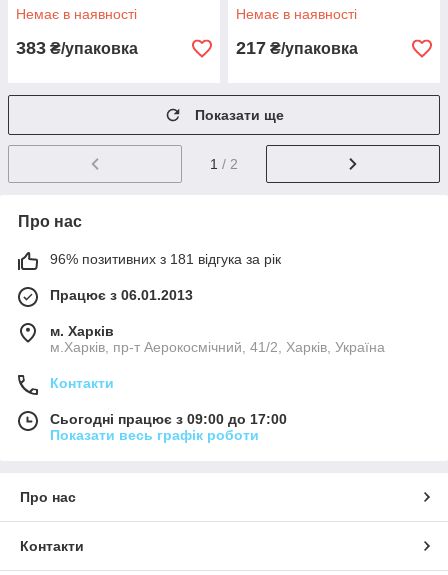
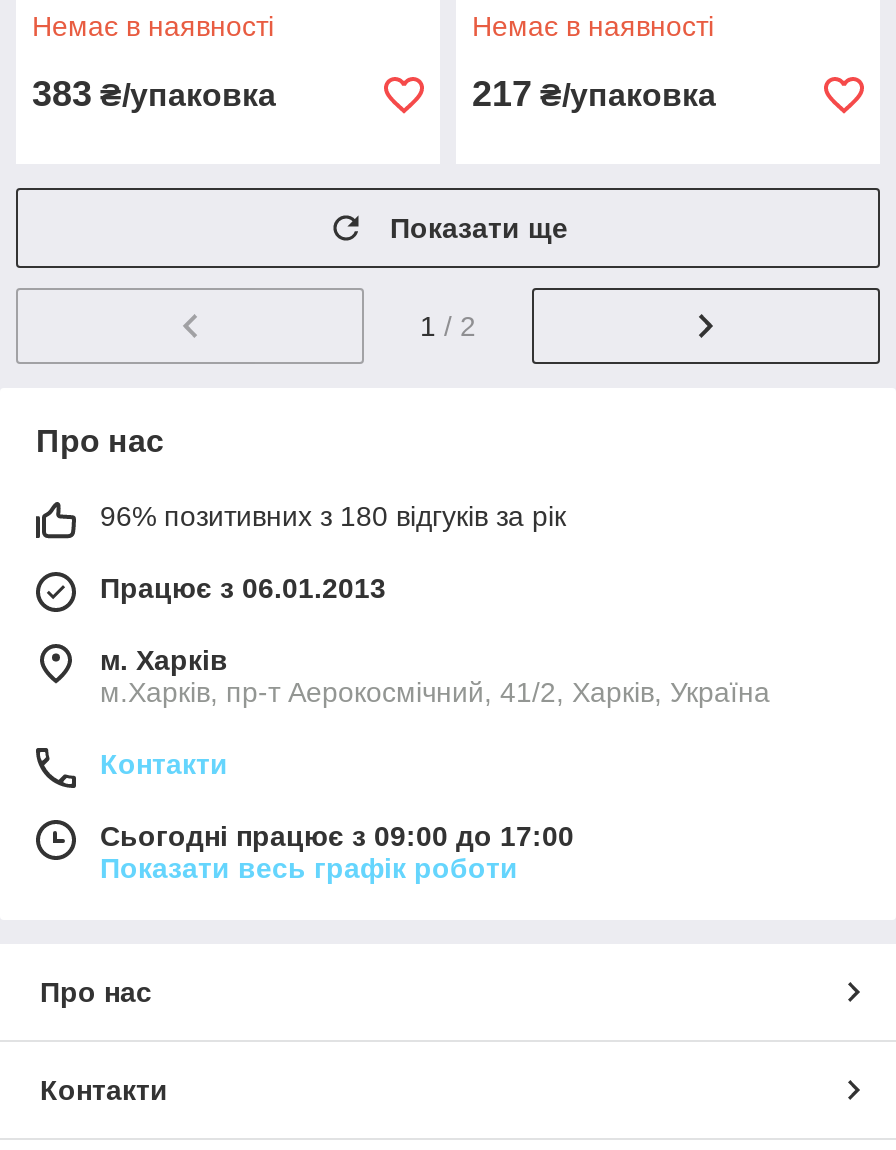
[50,251,281,267] 96% позитивних з 181 відгука за рік -> [100,500,566,532] 96% позитивних з 180 відгуків за рік

